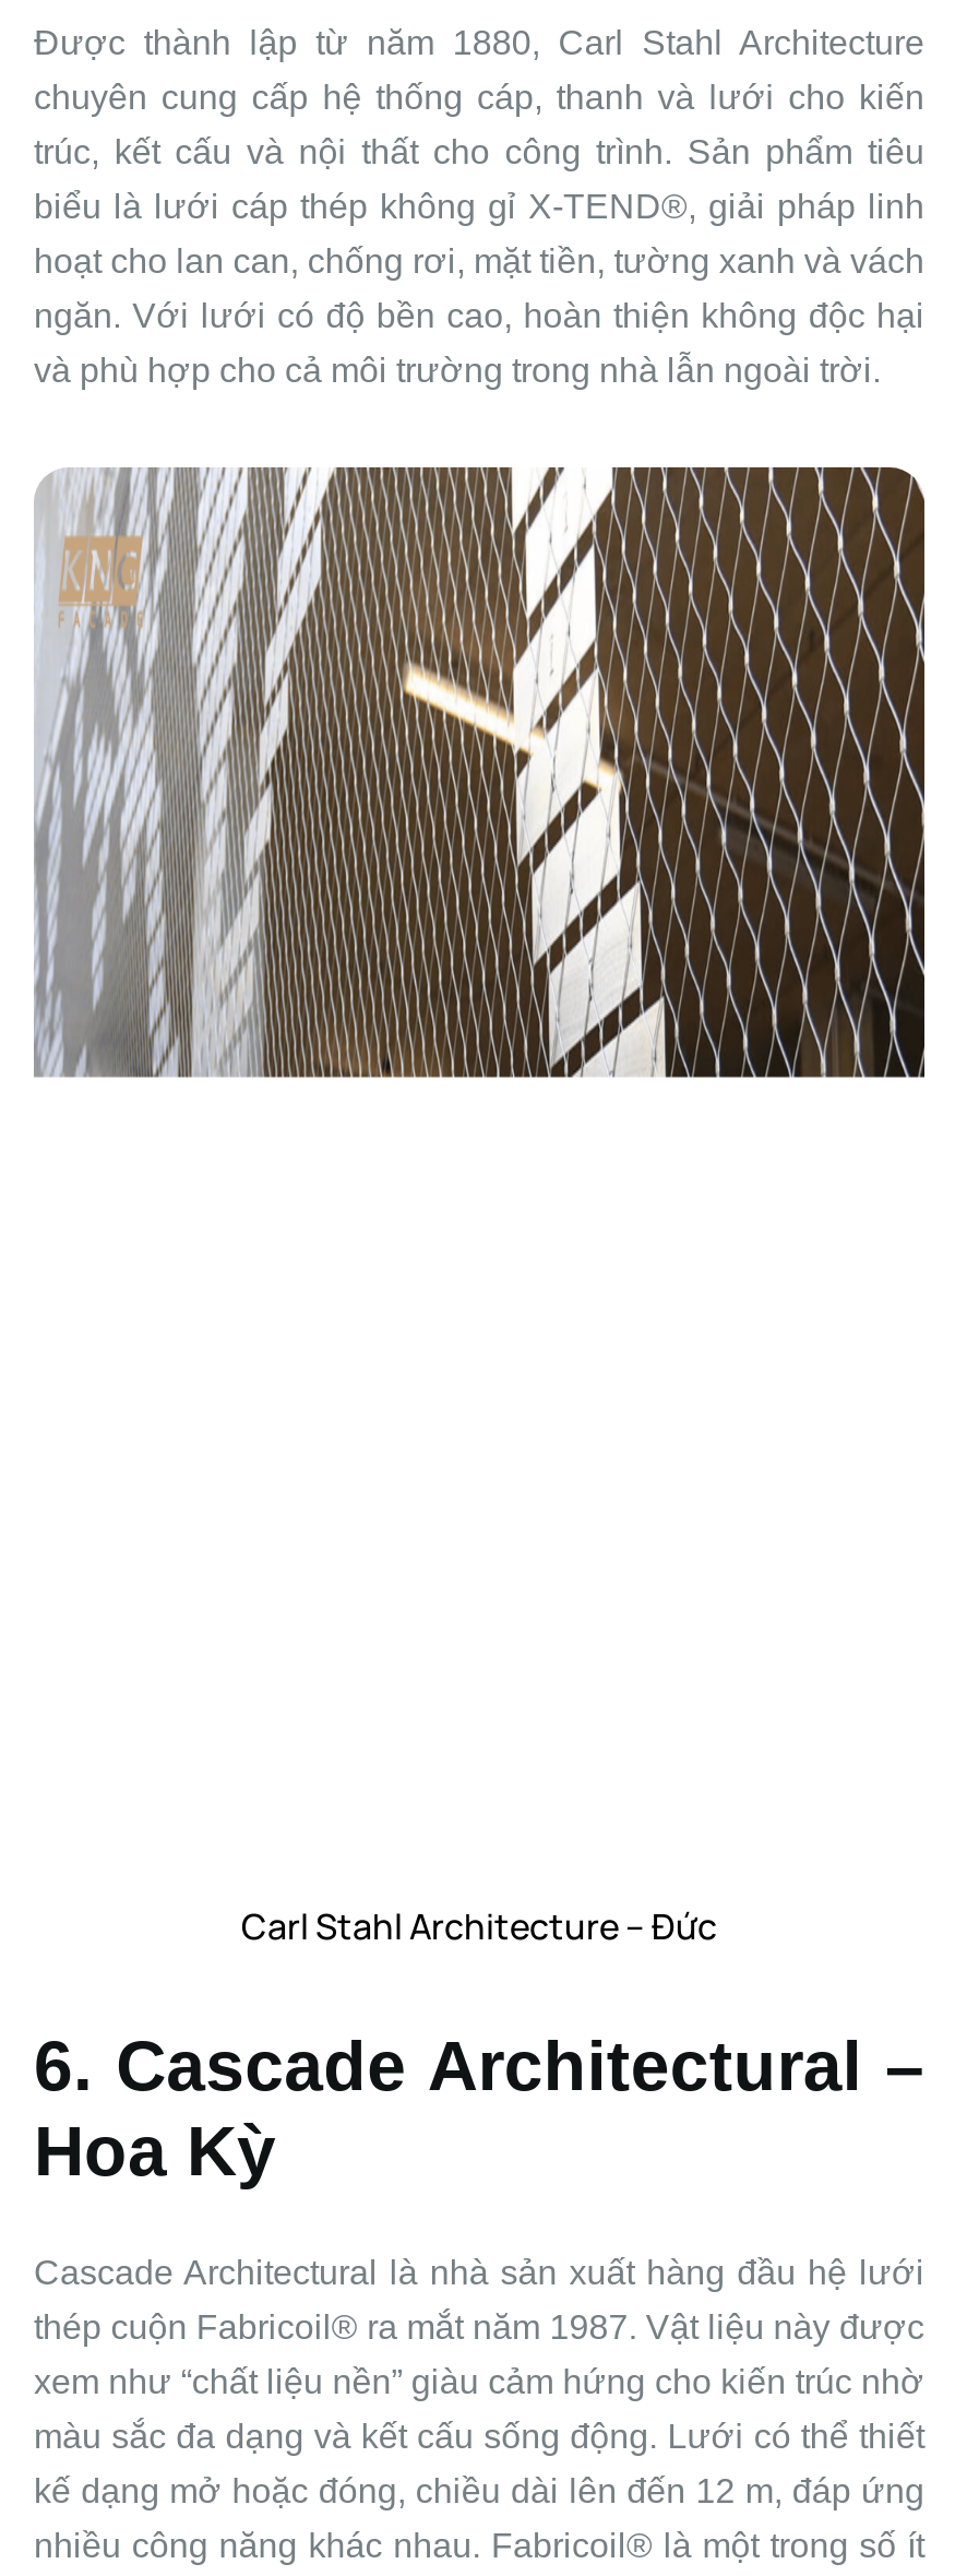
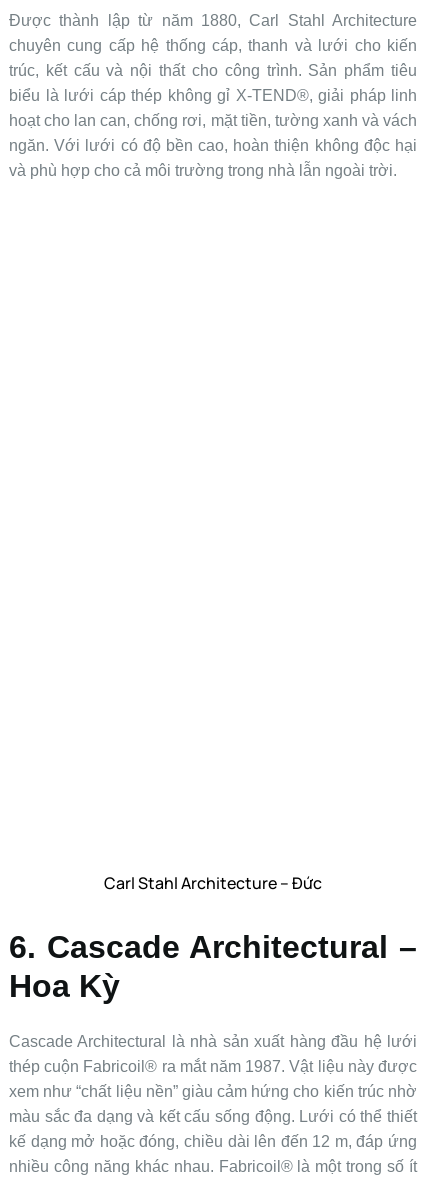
[32,465,927,1079] [image] -> none

